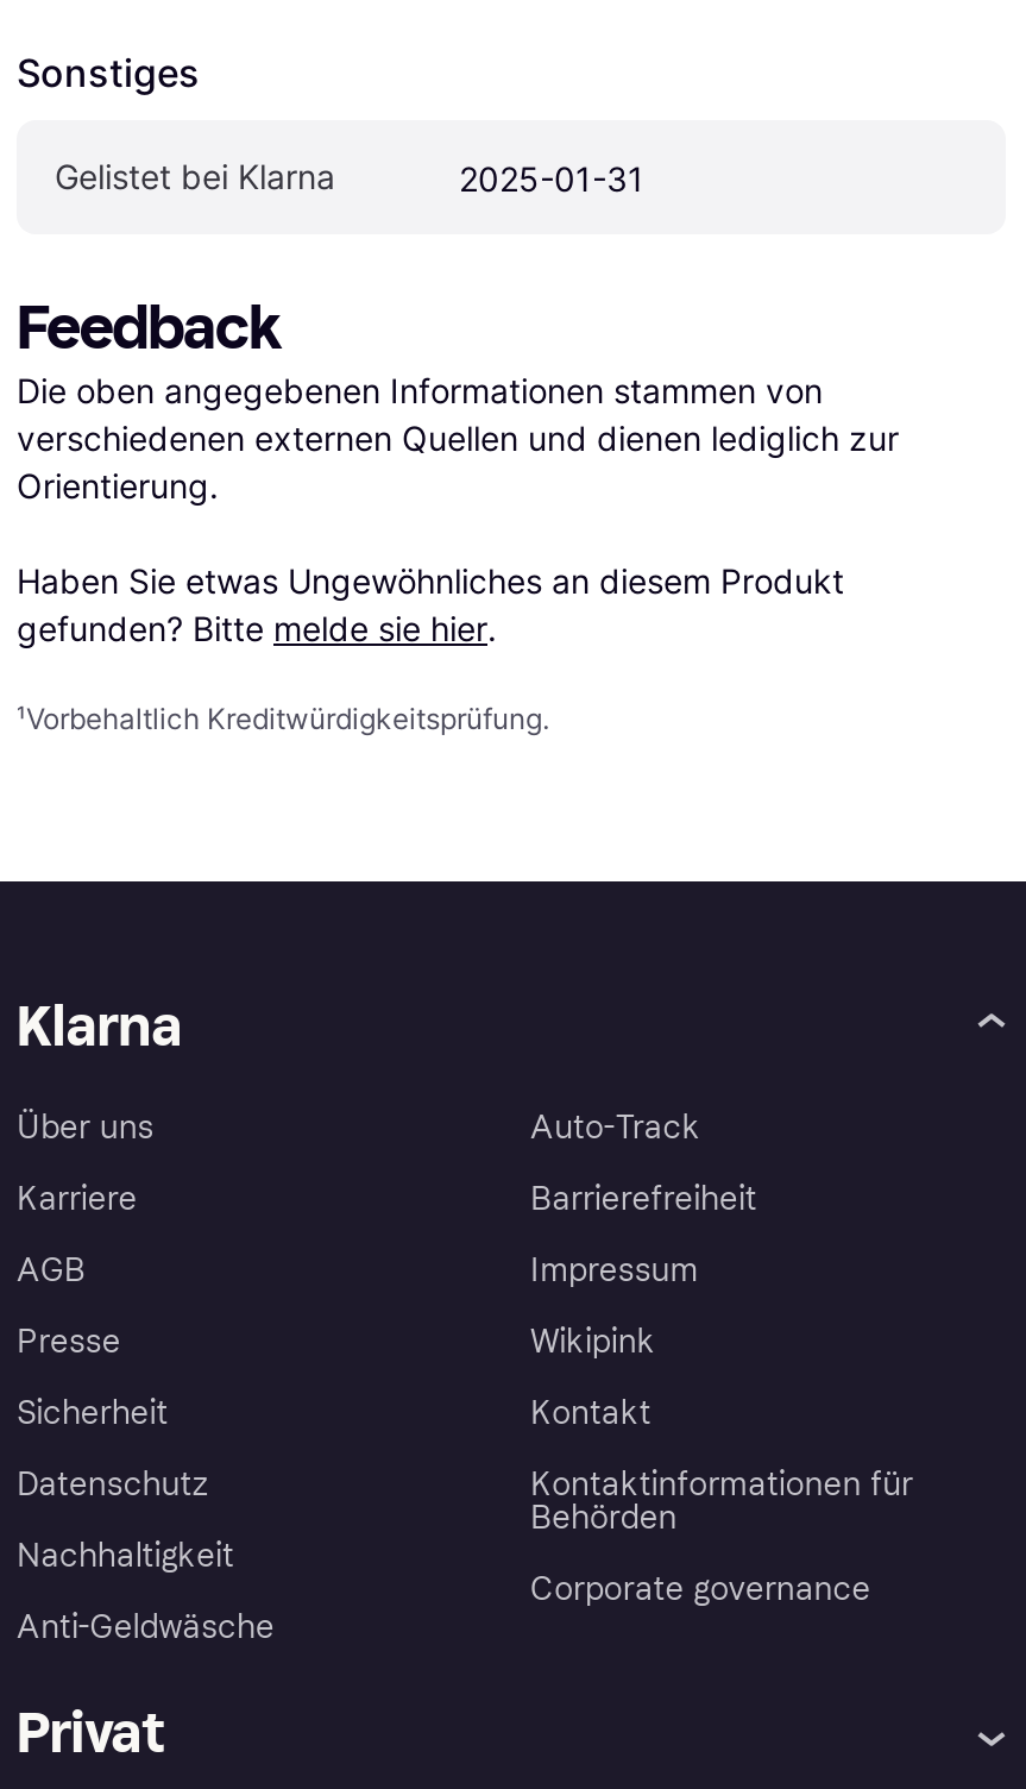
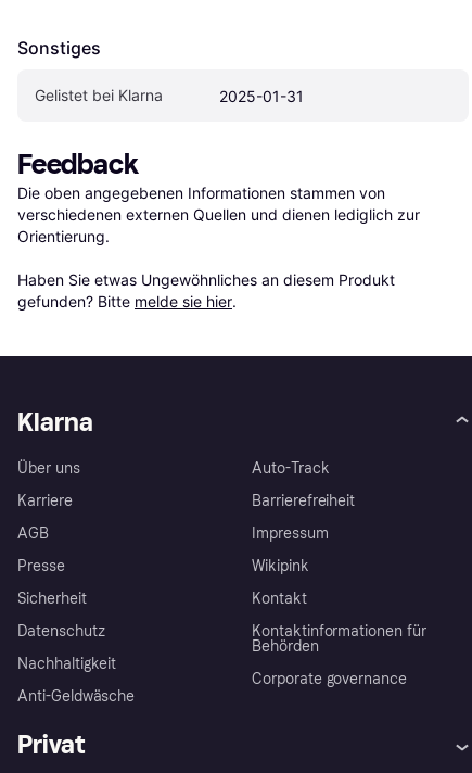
[17,701,549,736] ¹Vorbehaltlich Kreditwürdigkeitsprüfung. -> none

